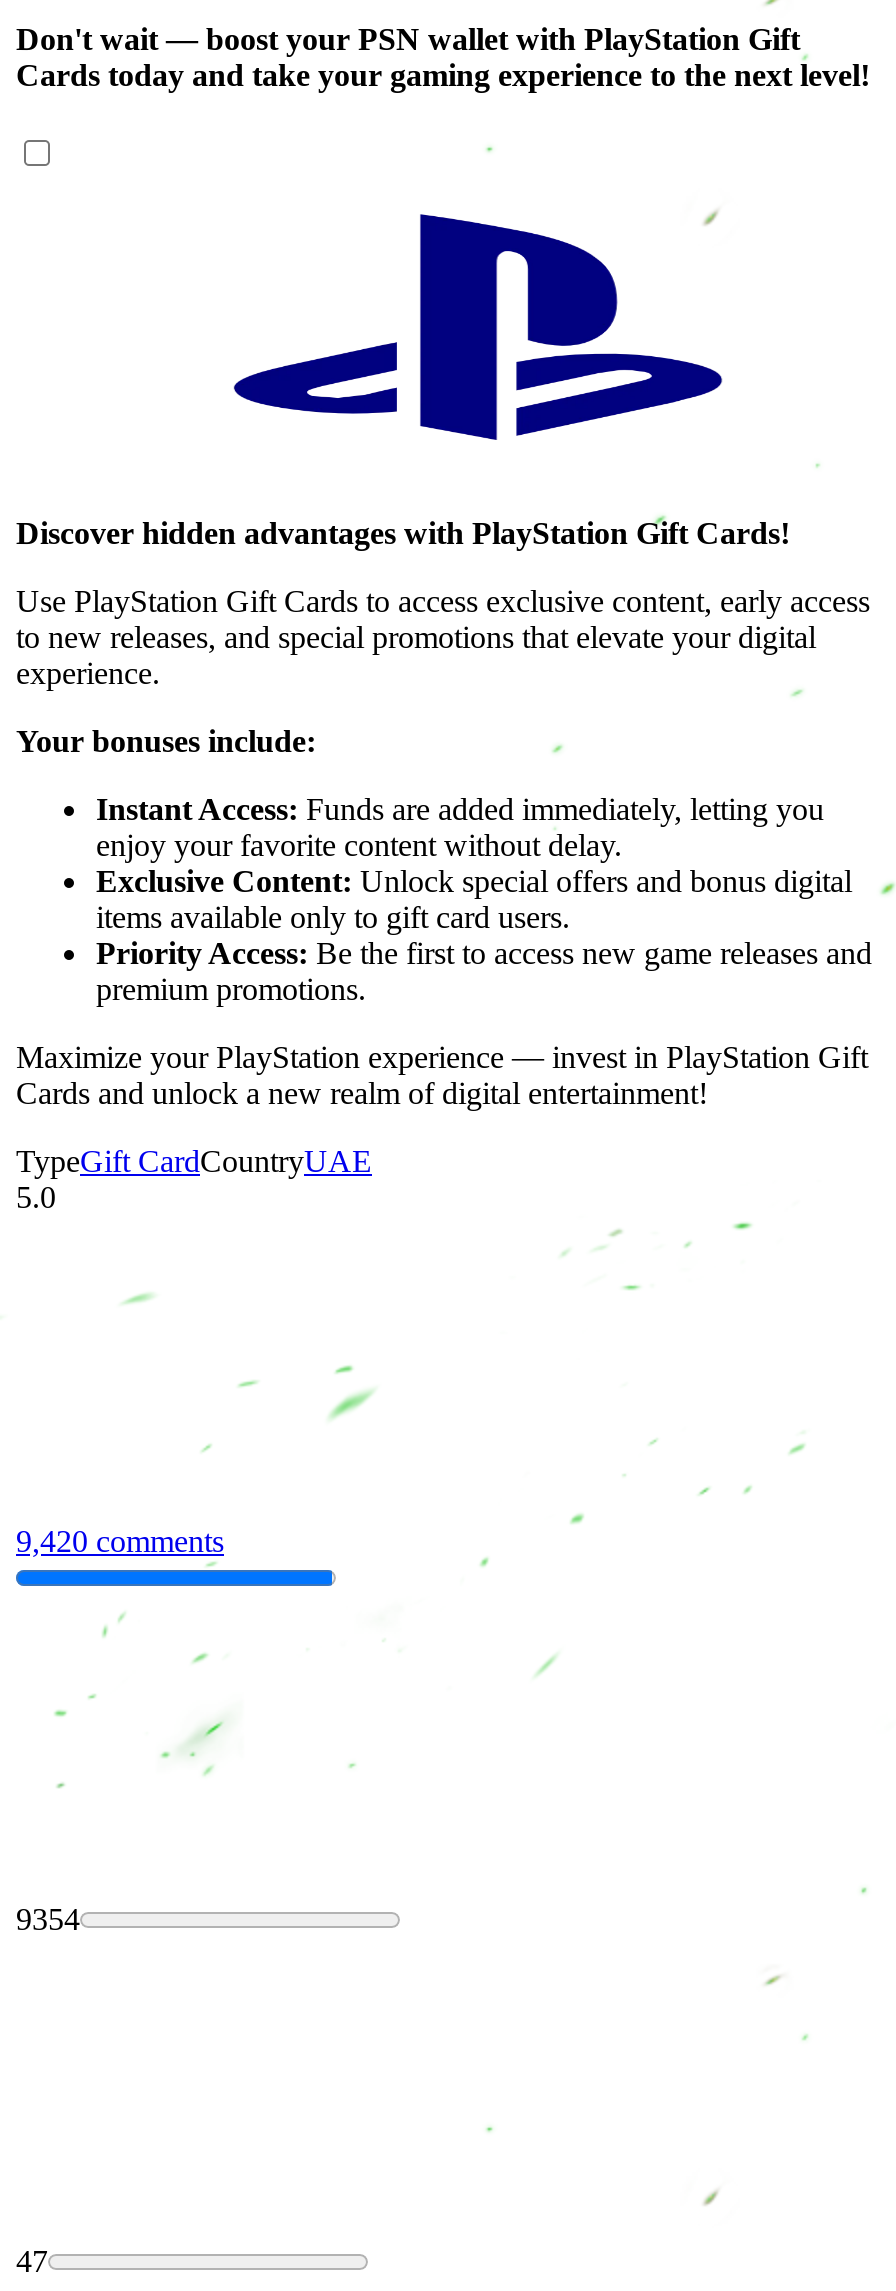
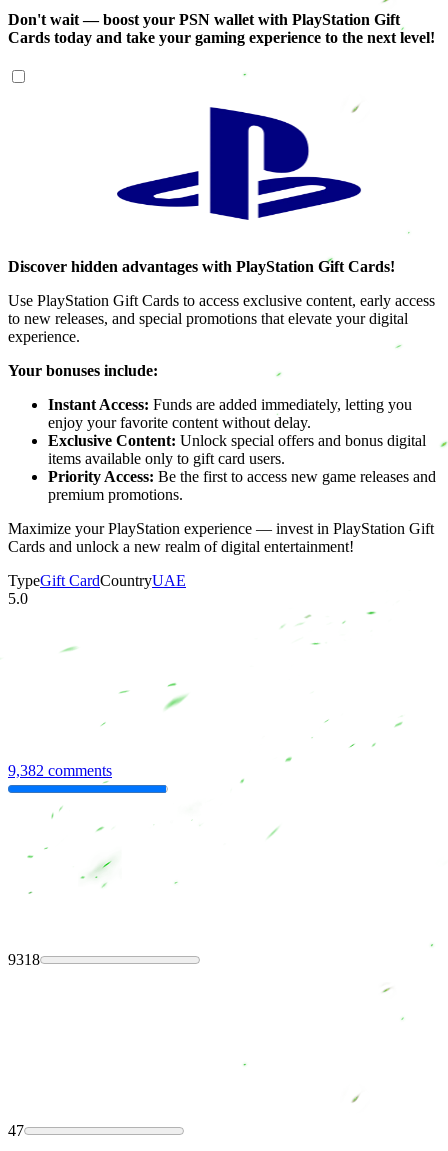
[16,1523,224,1557] 9,420 comments -> [8,762,112,779] 9,382 comments
[16,1902,80,1936] 9354 -> [8,951,40,968] 9318

